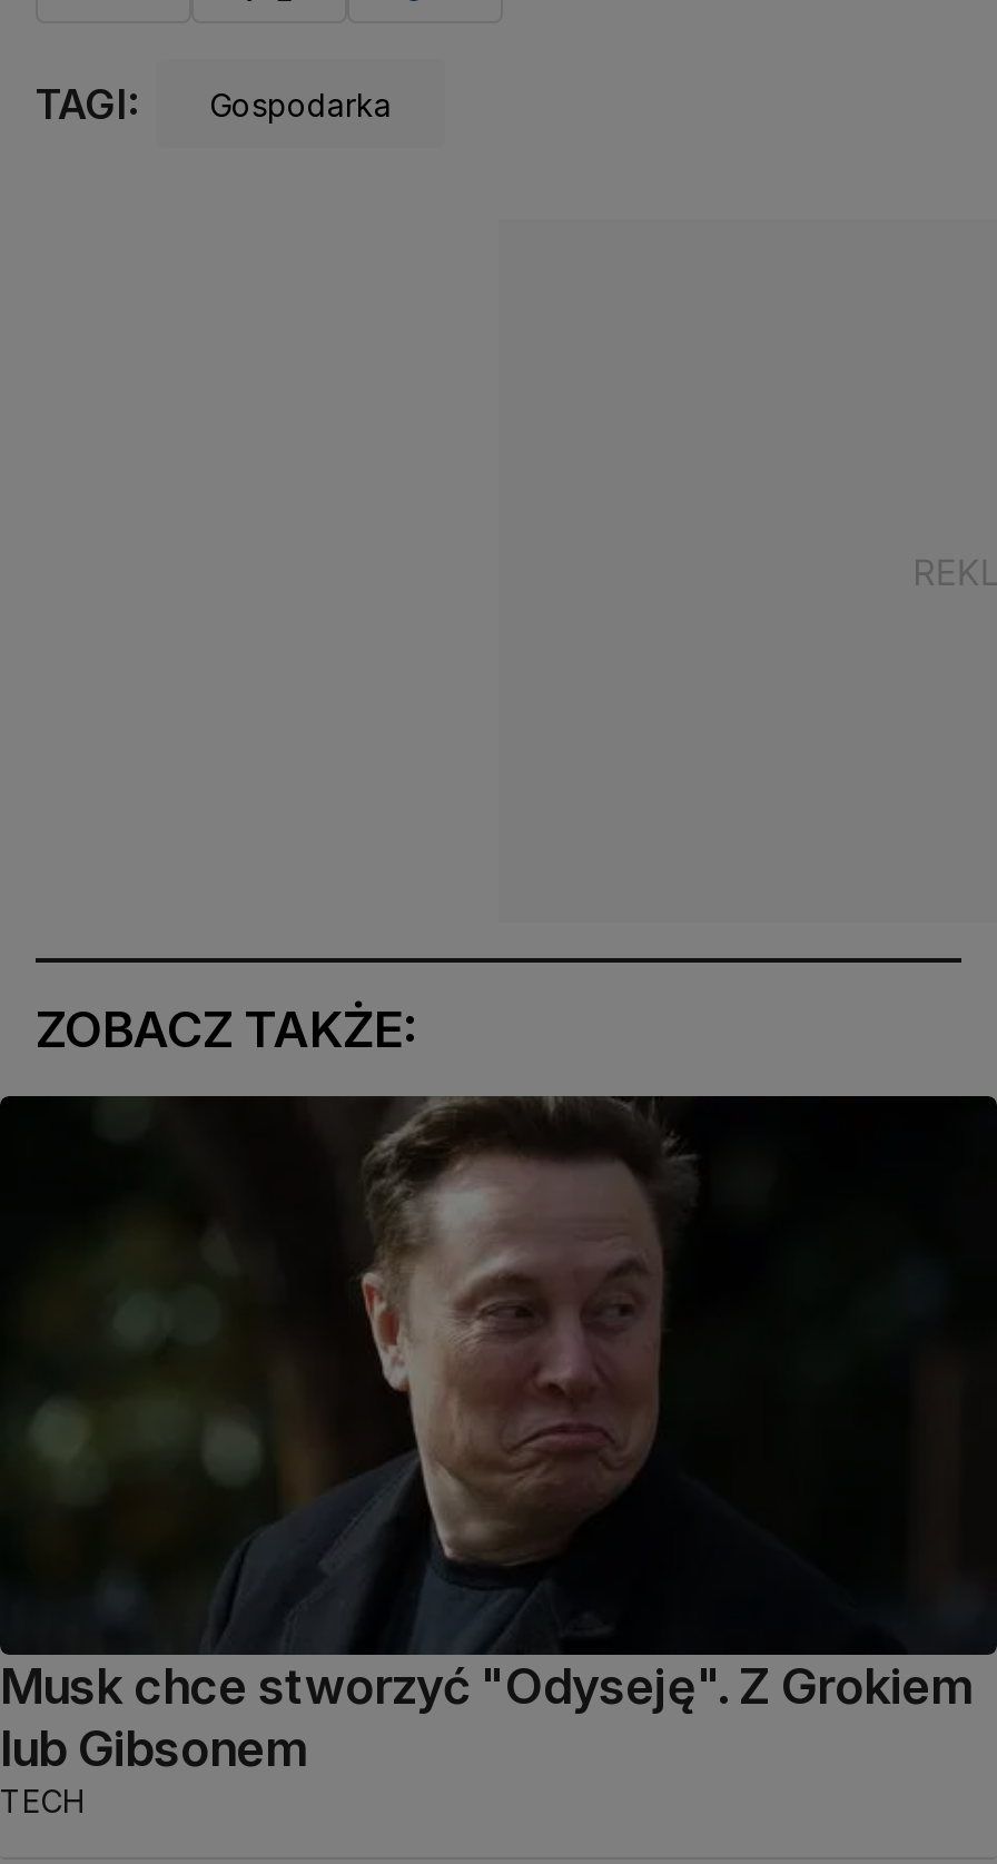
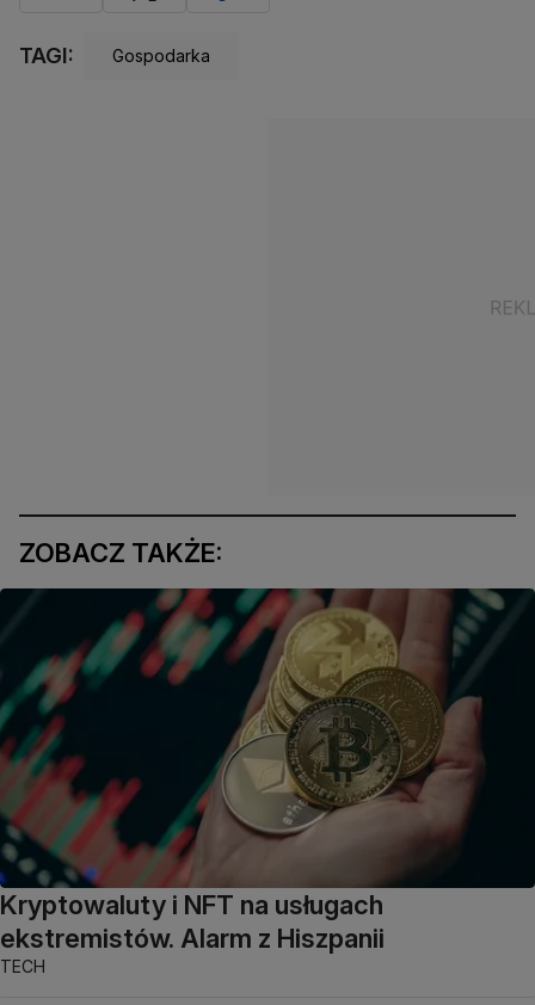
[0,1093,990,1778] [image] | Musk chce stworzyć "Odyseję". Z Grokiem | lub Gibsonem -> [0,587,531,954] [image] | Kryptowaluty i NFT na usługach | ekstremistów. Alarm z Hiszpanii

